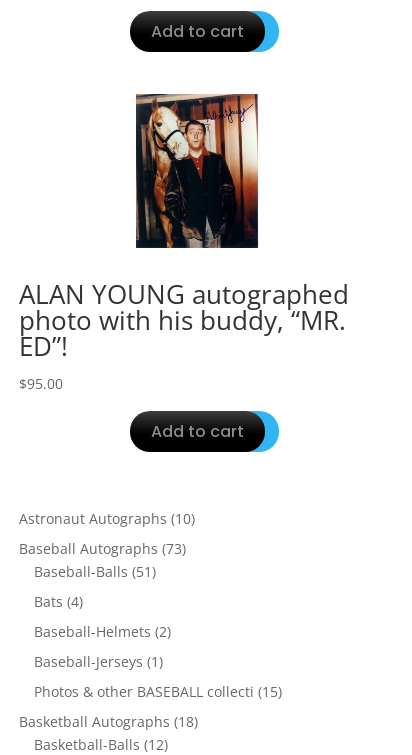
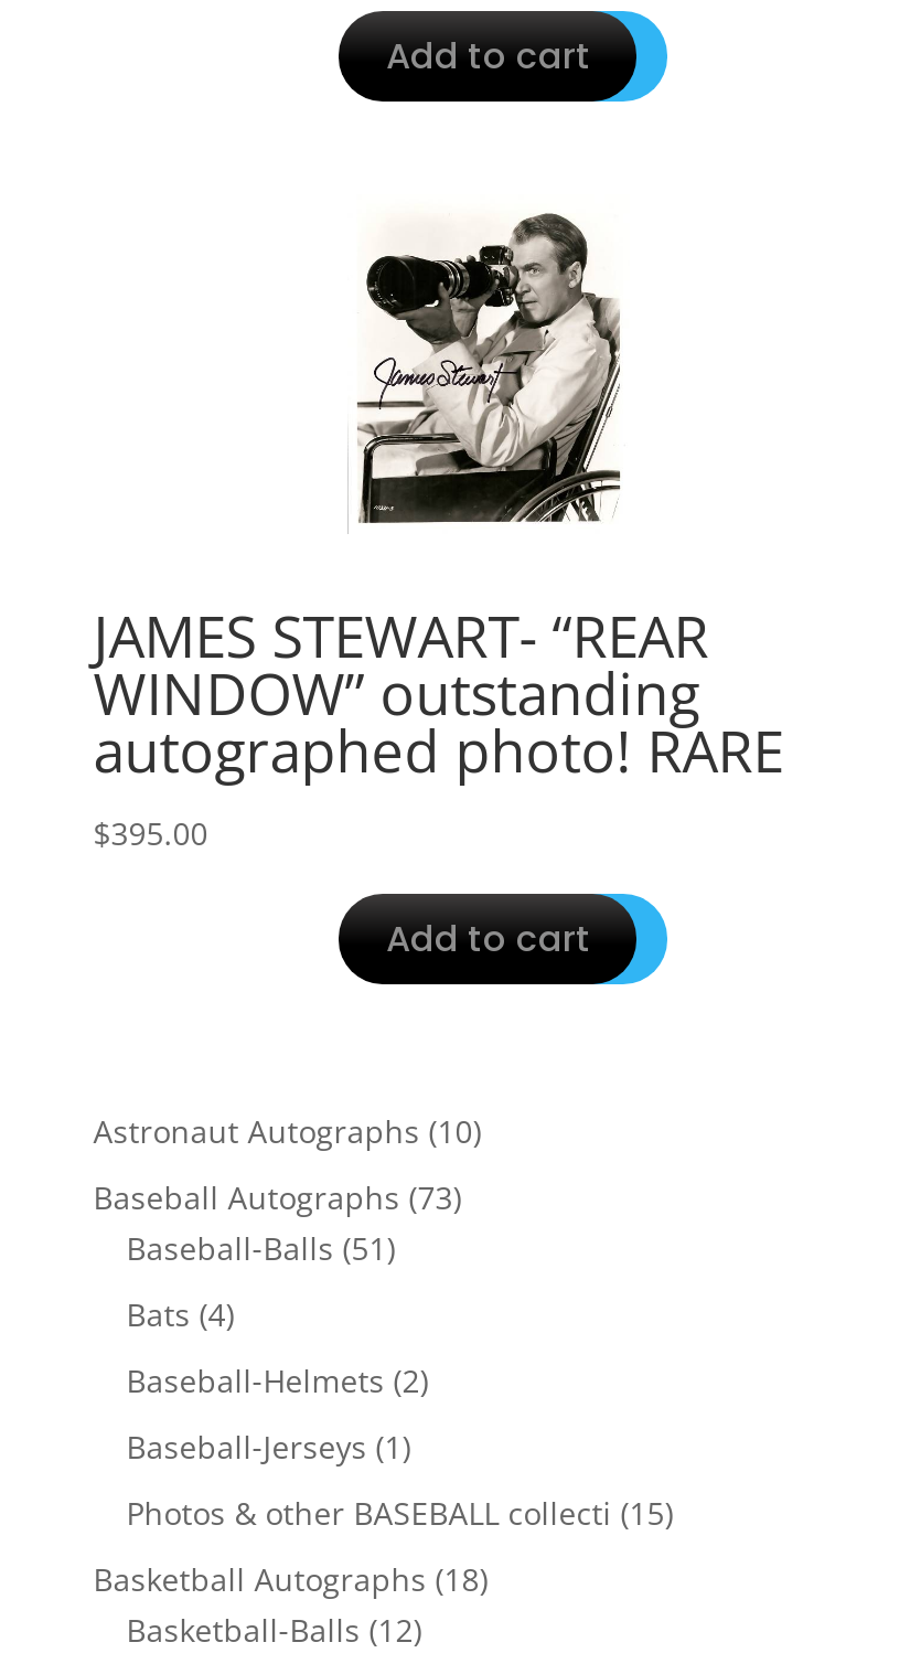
[19,93,349,392] [image] | ALAN YOUNG autographed | photo with his buddy, “MR. | ED”! | $95.00 -> [93,194,784,853] [image] | JAMES STEWART- “REAR | WINDOW” outstanding | autographed photo! RARE | $395.00

